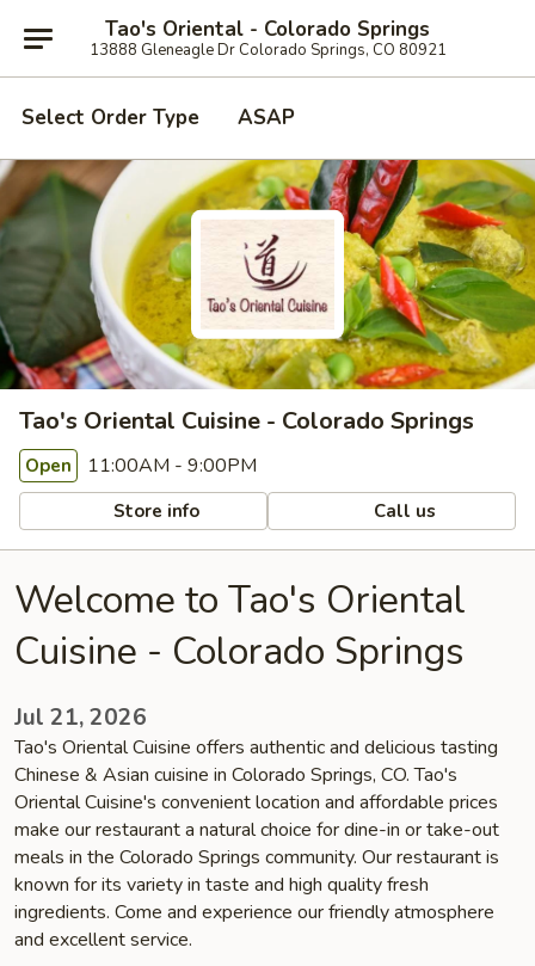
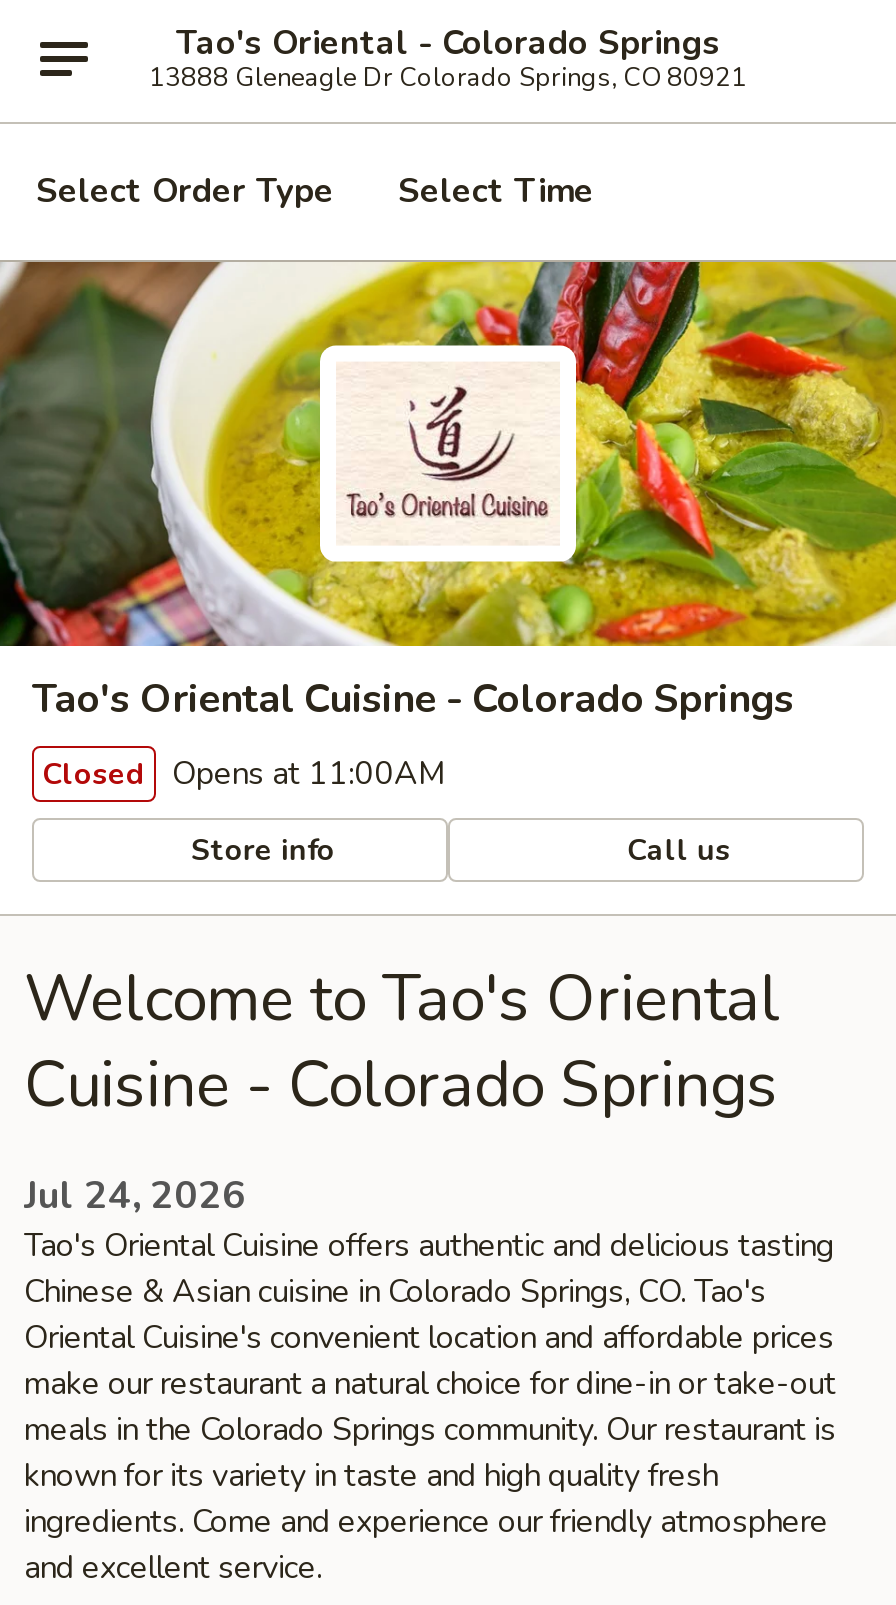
[238,104,295,131] ASAP -> [398,168,594,214] Select Time
[25,453,257,479] Open 11:00AM - 9:00PM -> [42,752,446,796] Closed Opens at 11:00AM
[14,702,147,733] Jul 21, 2026 -> [24,1170,246,1222] Jul 24, 2026

